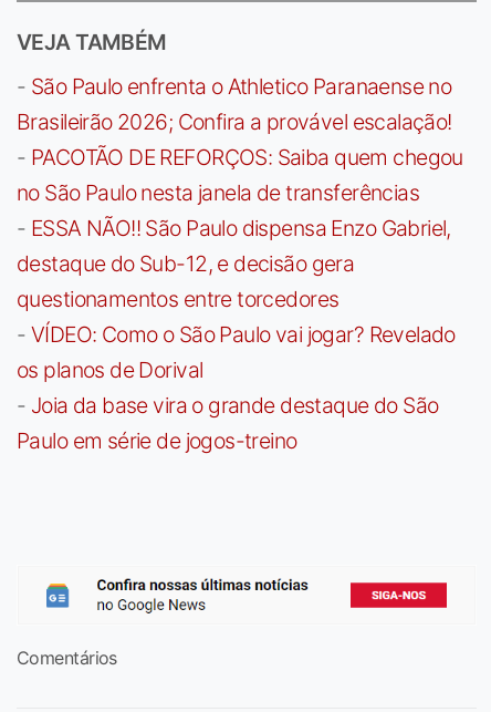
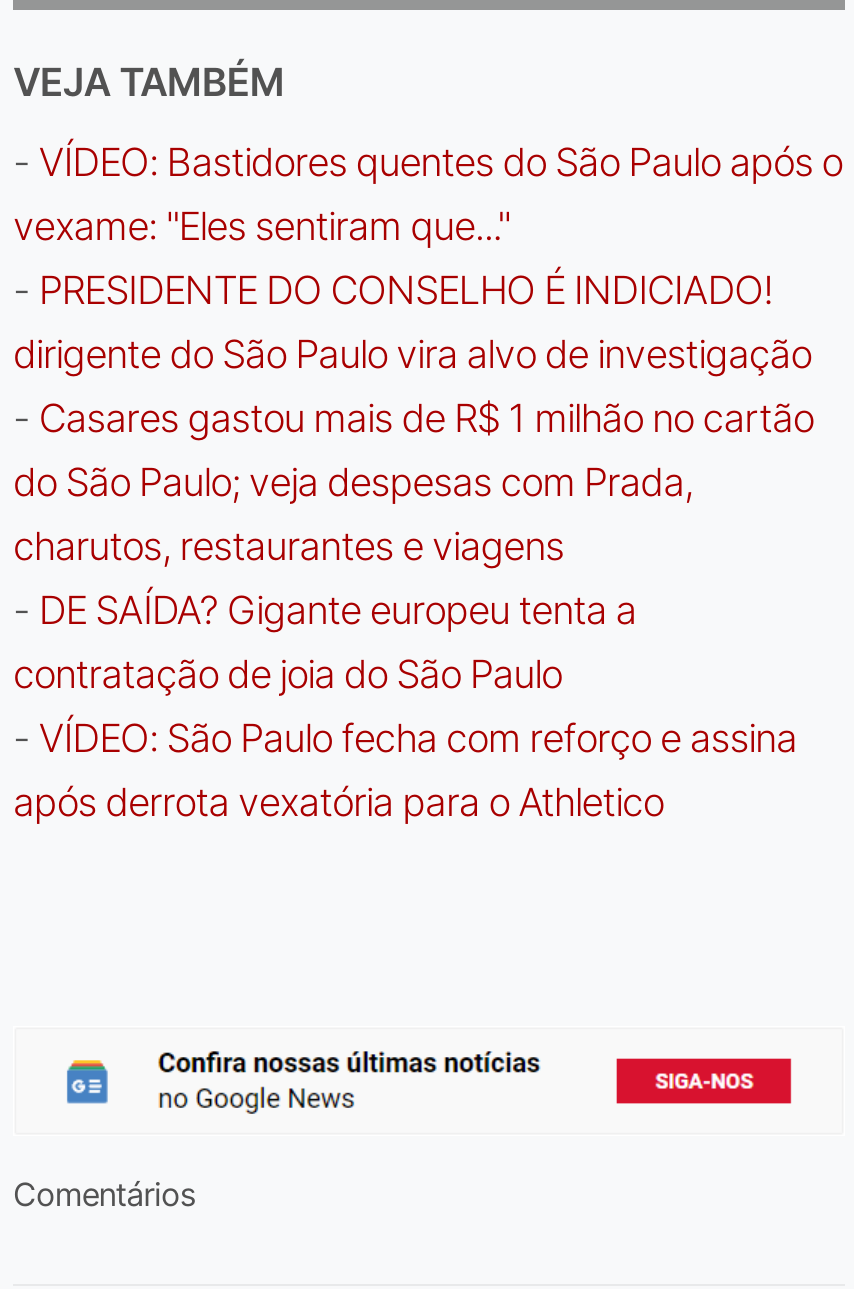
[17,73,463,454] - São Paulo enfrenta o Athletico Paranaense no | Brasileirão 2026; Confira a provável escalação! | - PACOTÃO DE REFORÇOS: Saiba quem chegou | no São Paulo nesta janela de transferências | - ESSA NÃO!! São Paulo dispensa Enzo Gabriel, | destaque do Sub-12, e decisão gera | questionamentos entre torcedores | - VÍDEO: Como o São Paulo vai jogar? Revelado | os planos de Dorival | - Joia da base vira o grande destaque do São | Paulo em série de jogos-treino -> [13,137,842,825] - VÍDEO: Bastidores quentes do São Paulo após o | vexame: "Eles sentiram que..." | - PRESIDENTE DO CONSELHO É INDICIADO! | dirigente do São Paulo vira alvo de investigação | - Casares gastou mais de R$ 1 milhão no cartão | do São Paulo; veja despesas com Prada, | charutos, restaurantes e viagens | - DE SAÍDA? Gigante europeu tenta a | contratação de joia do São Paulo | - VÍDEO: São Paulo fecha com reforço e assina | após derrota vexatória para o Athletico

